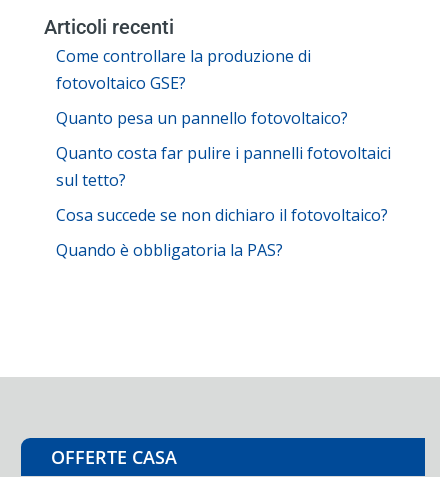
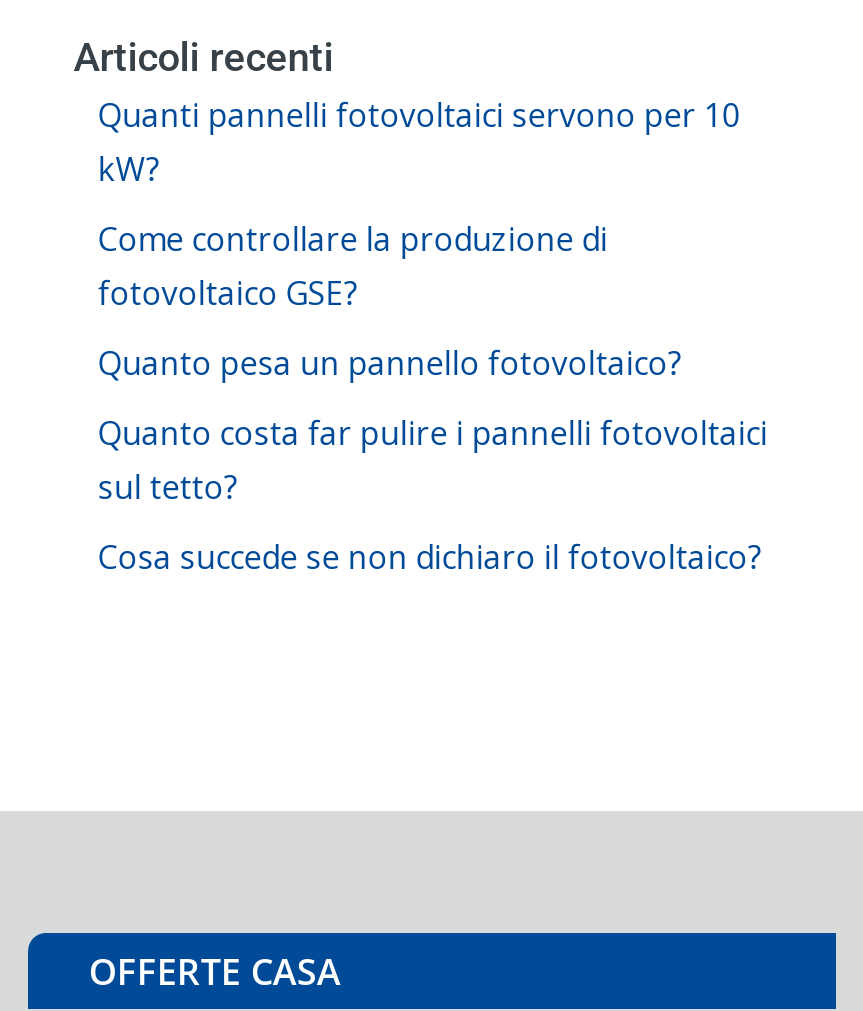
none -> [98,93,740,191] Quanti pannelli fotovoltaici servono per 10 | kW?
moved [56,45,391,226] -> [98,217,768,579]: Come controllare la produzione di | fotovoltaico GSE? | Quanto pesa un pannello fotovoltaico? | Quanto costa far pulire i pannelli fotovoltaici | sul tetto? | Cosa succede se non dichiaro il fotovoltaico?
[56,239,283,261] Quando è obbligatoria la PAS? -> none

